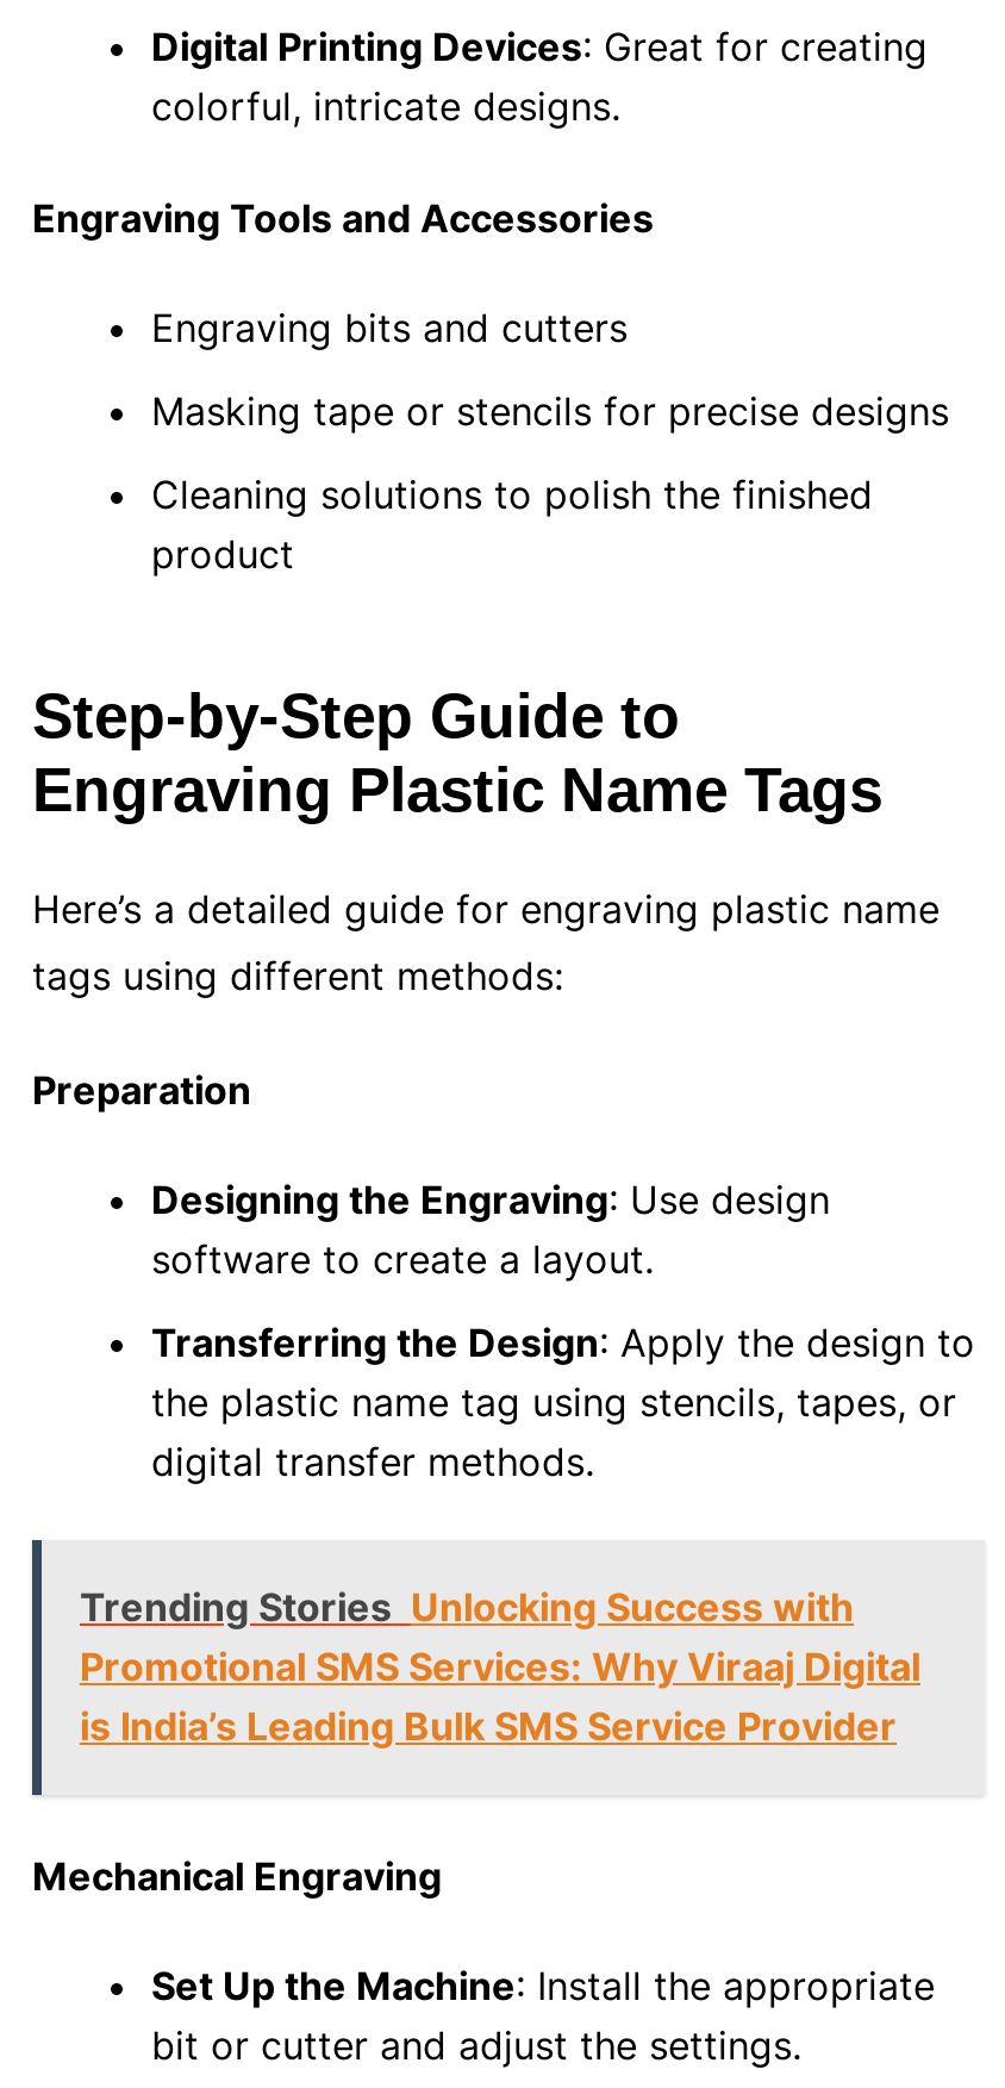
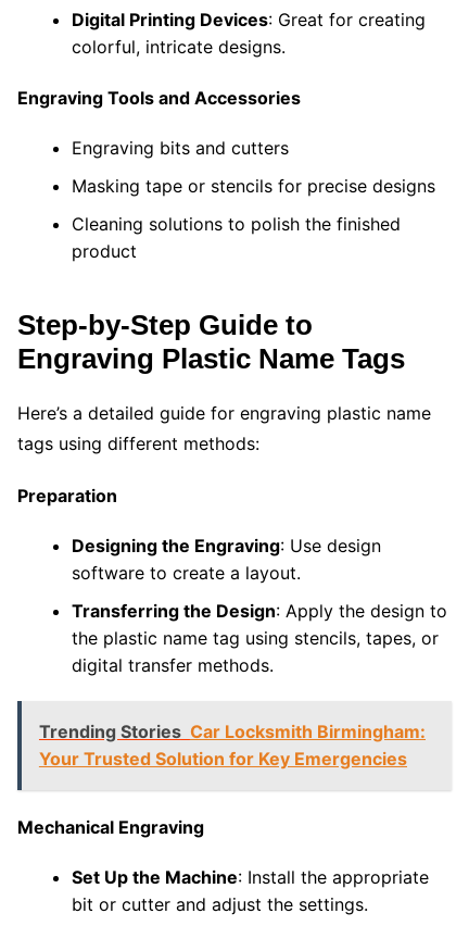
[80,1584,920,1751] Trending Stories Unlocking Success with | Promotional SMS Services: Why Viraaj Digital | is India’s Leading Bulk SMS Service Provider -> [39,721,426,770] Trending Stories Car Locksmith Birmingham: | Your Trusted Solution for Key Emergencies

